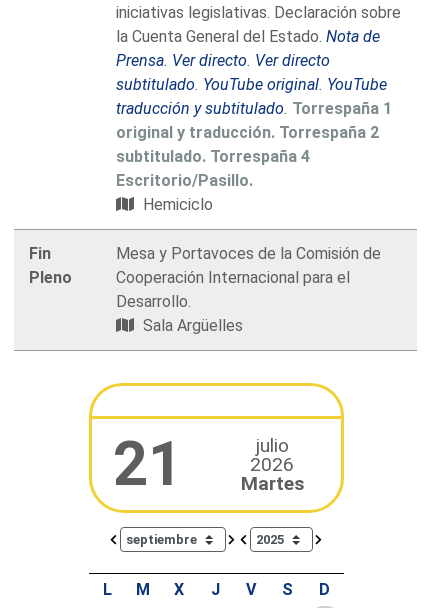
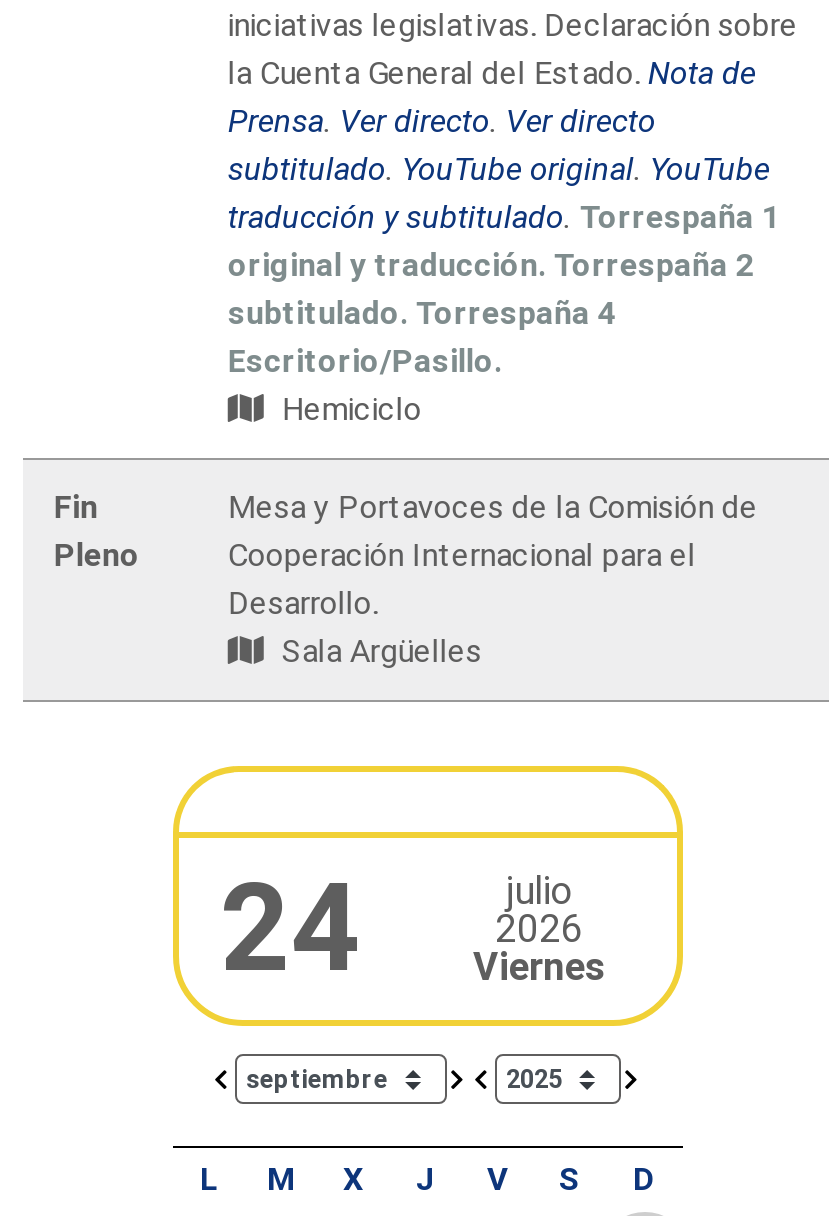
[112,429,182,500] 21 -> [220,858,360,1000] 24
[240,472,303,495] Martes -> [473,944,605,990] Viernes

